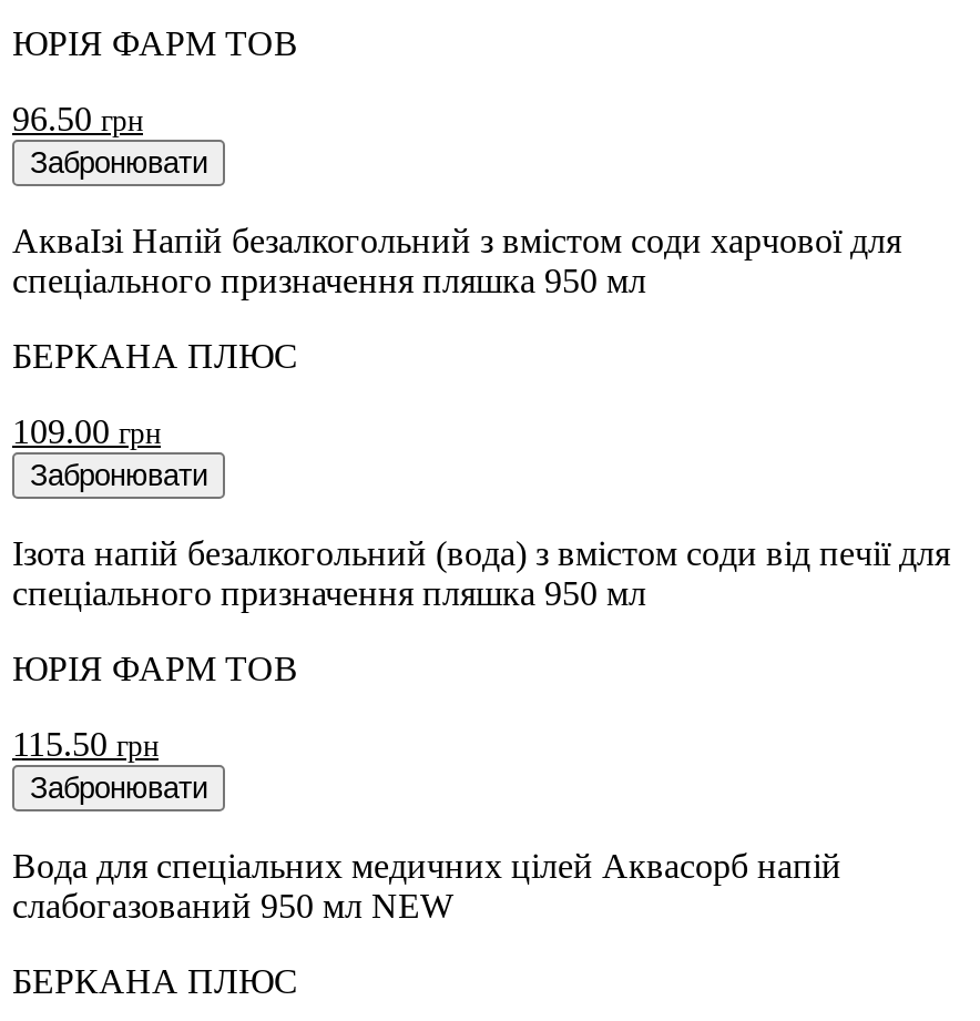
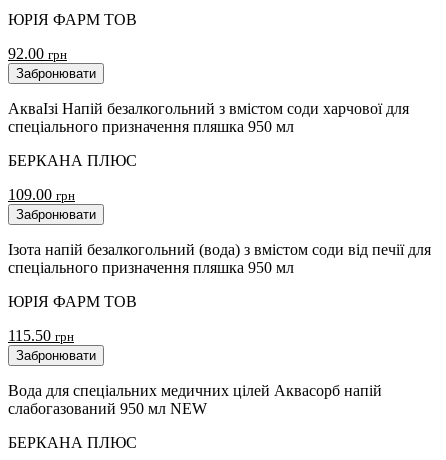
[12,99,143,137] 96.50 грн -> [8,45,67,62] 92.00 грн

